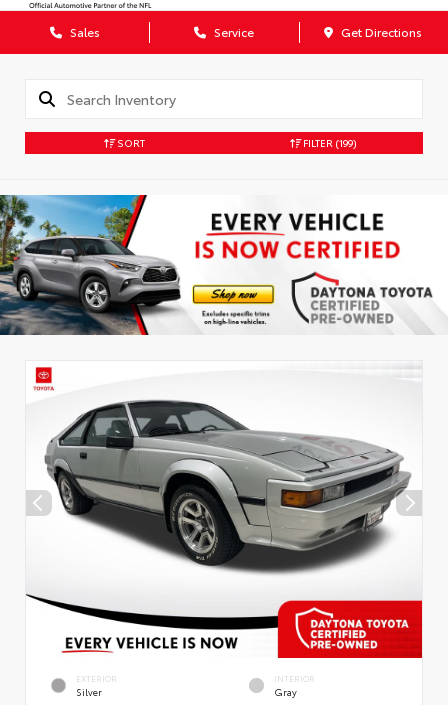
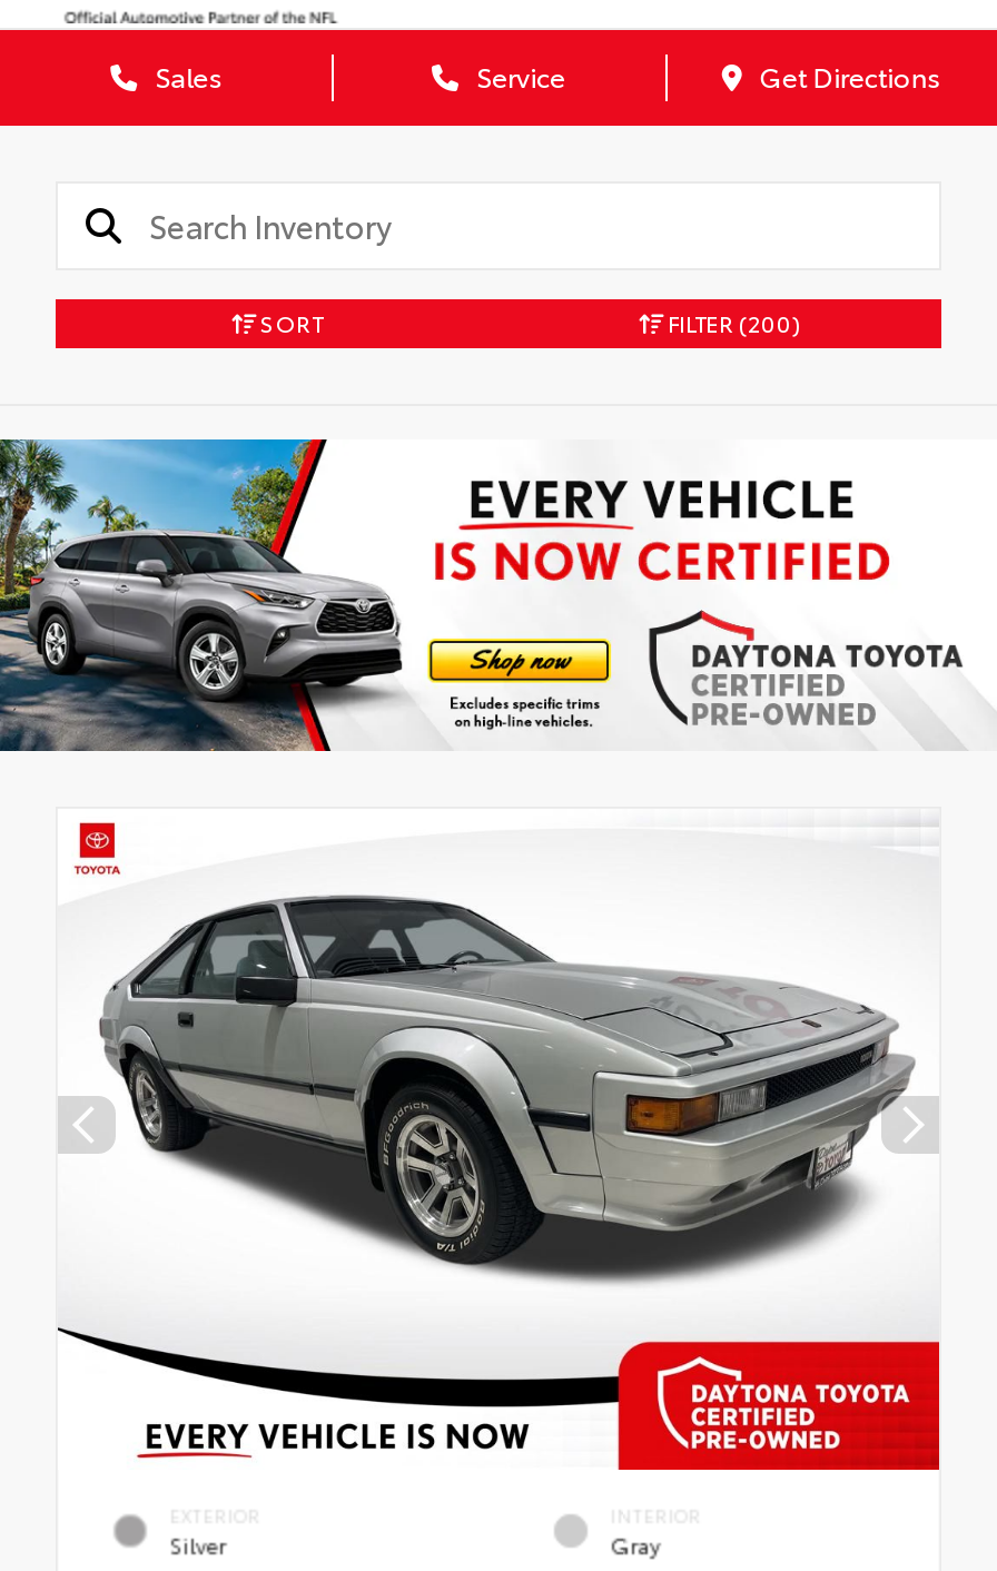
[301,135,357,150] FILTER (199) -> [663,306,801,339] FILTER (200)

